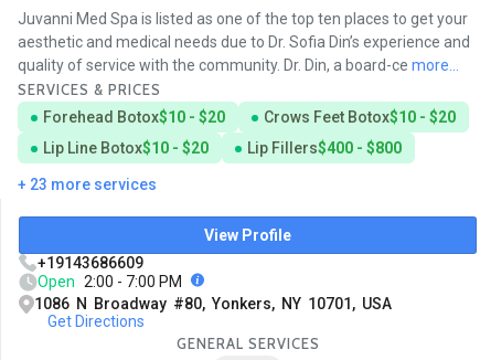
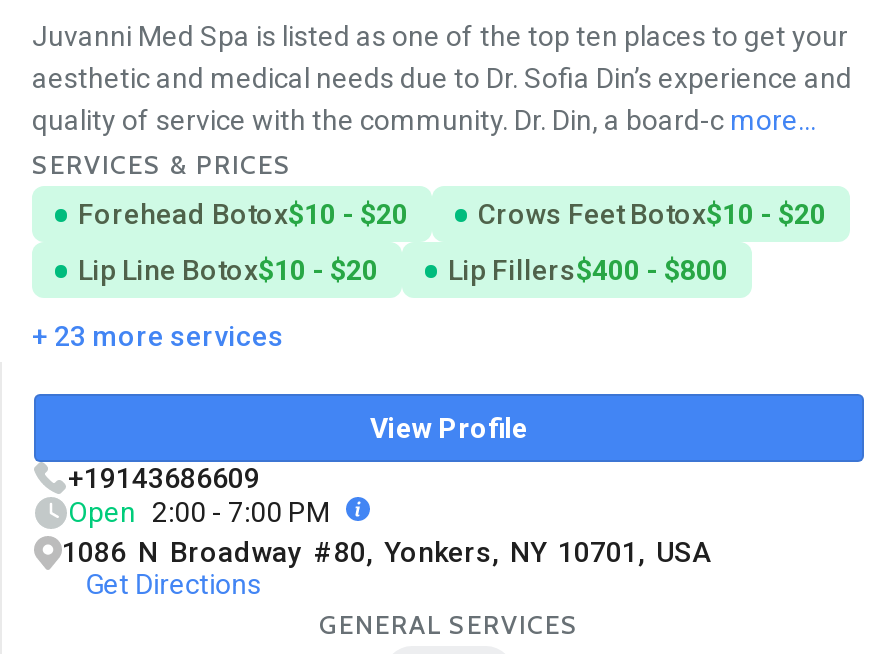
[18,56,459,73] quality of service with the community. Dr. Din, a board-ce more... -> [32,103,816,135] quality of service with the community. Dr. Din, a board-c more...

